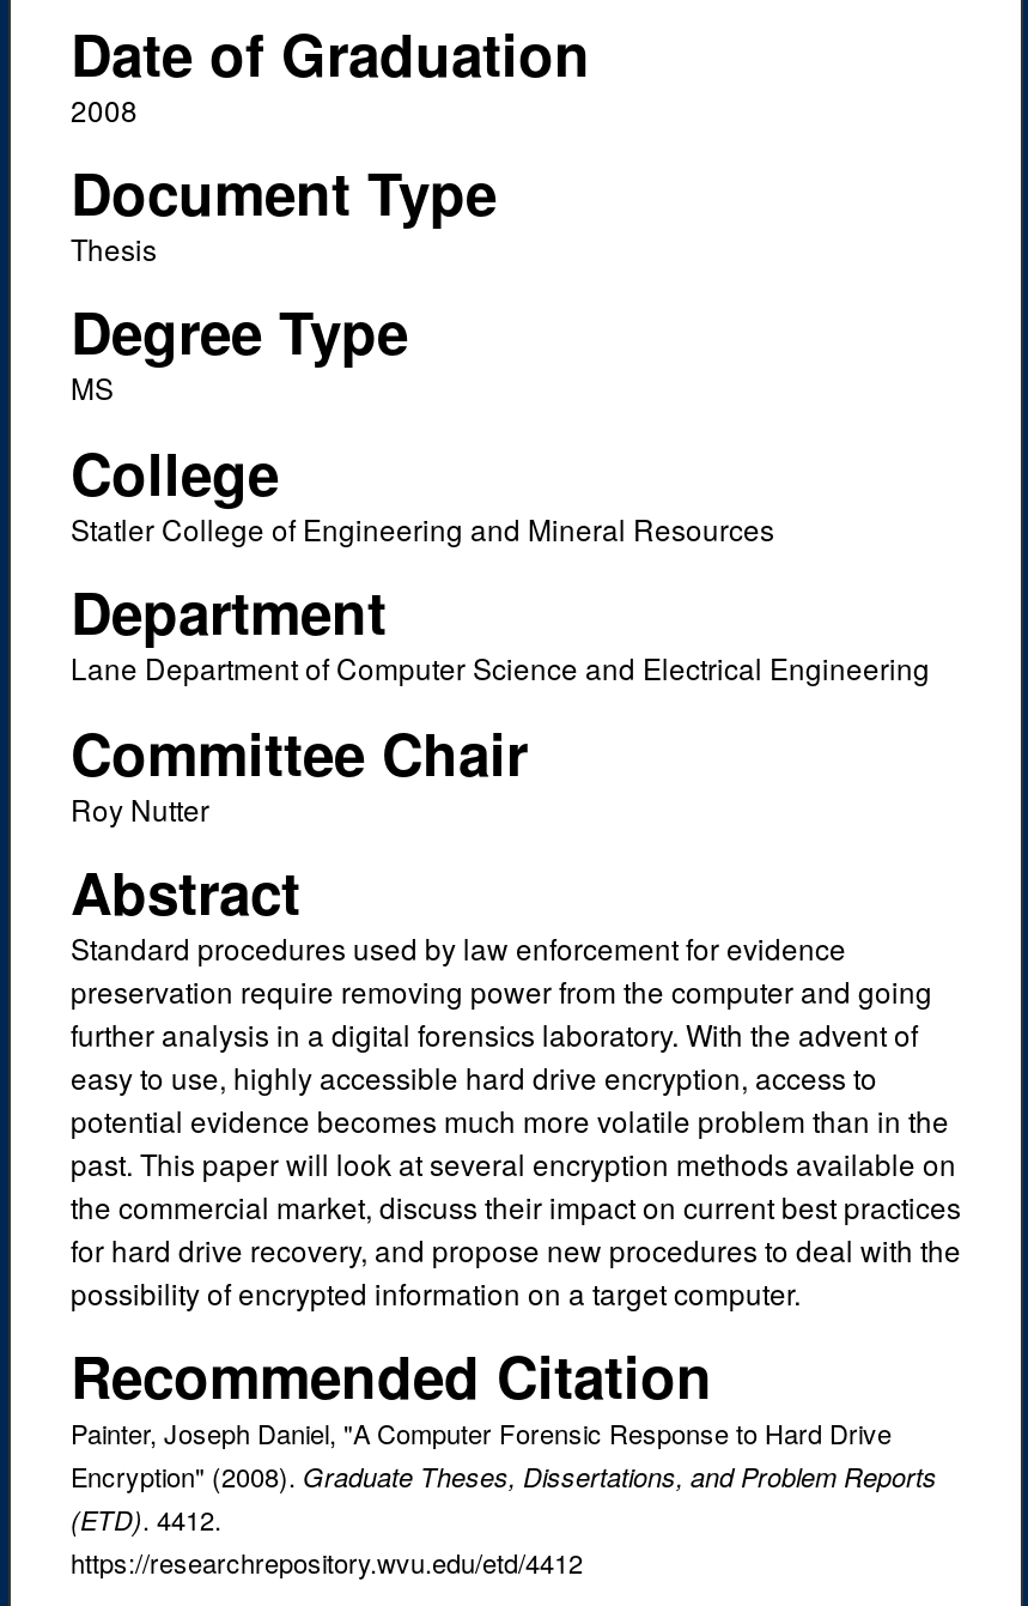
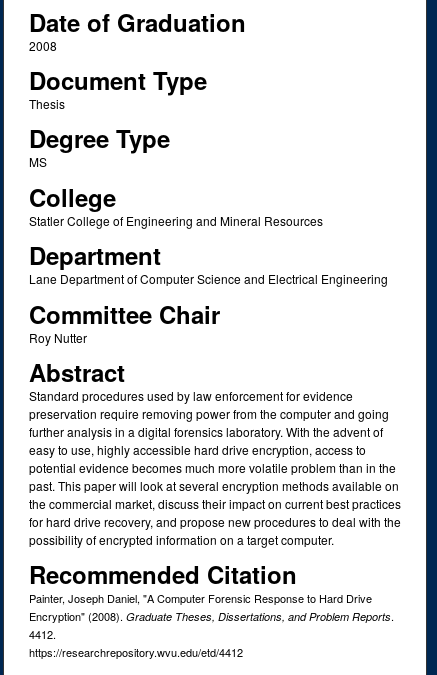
[71,1457,937,1539] Encryption" (2008). Graduate Theses, Dissertations, and Problem Reports | (ETD). 4412. -> [29,608,394,642] Encryption" (2008). Graduate Theses, Dissertations, and Problem Reports. | 4412.

